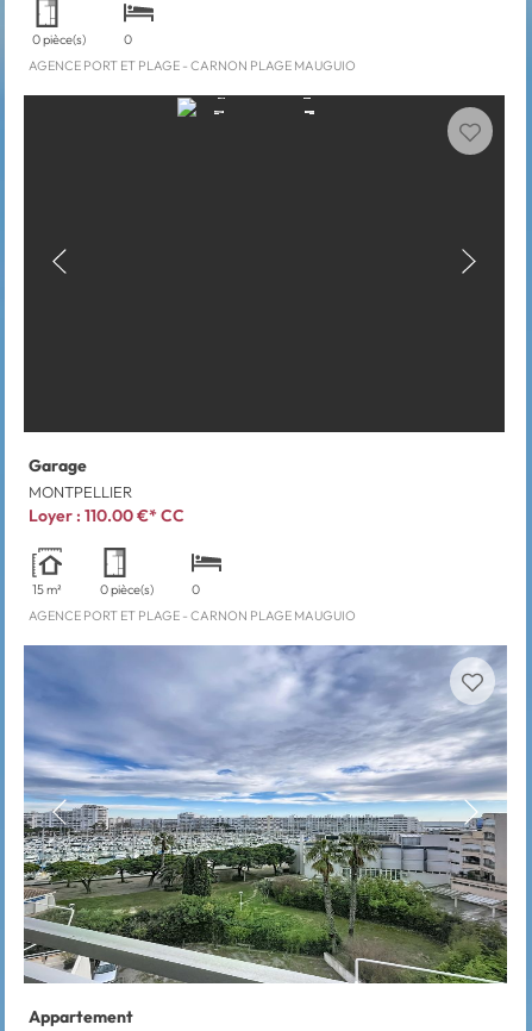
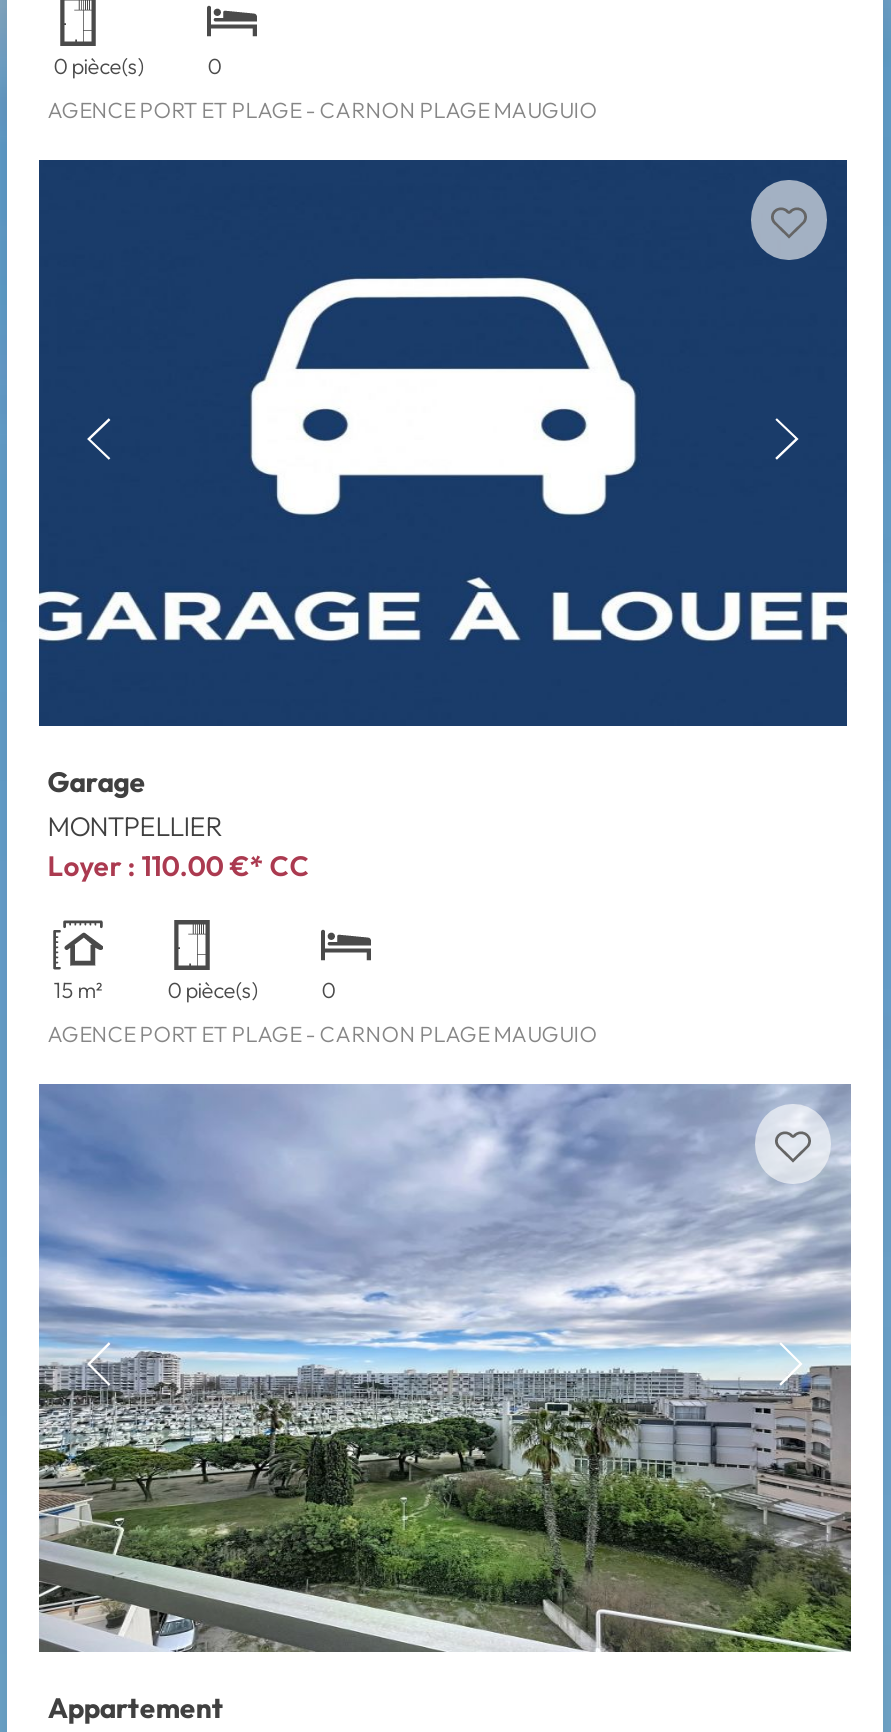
none -> [37,160,849,726] [image]

